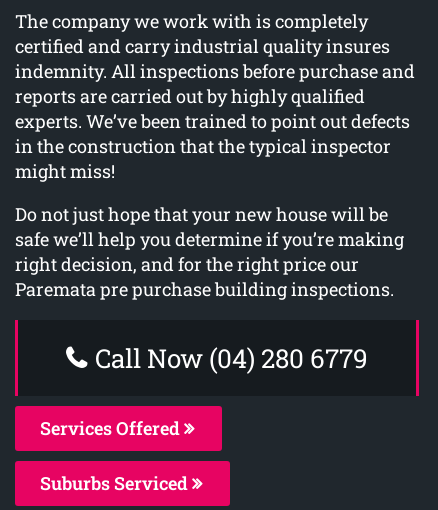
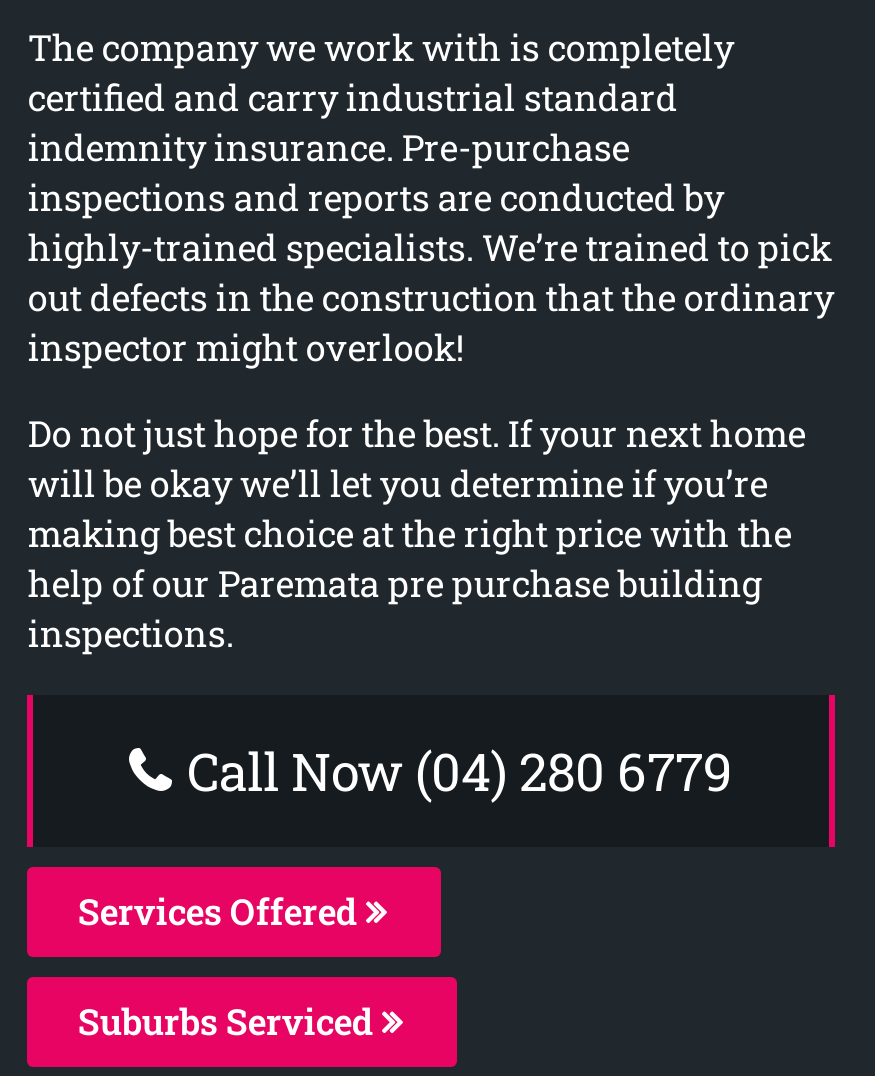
[15,34,415,183] certified and carry industrial quality insures | indemnity. All inspections before purchase and | reports are carried out by highly qualified | experts. We’ve been trained to point out defects | in the construction that the typical inspector | might miss! -> [28,73,834,371] certified and carry industrial standard | indemnity insurance. Pre-purchase | inspections and reports are conducted by | highly-trained specialists. We’re trained to pick | out defects in the construction that the ordinary | inspector might overlook!
[15,202,404,301] Do not just hope that your new house will be | safe we’ll help you determine if you’re making | right decision, and for the right price our | Paremata pre purchase building inspections. -> [28,409,806,657] Do not just hope for the best. If your next home | will be okay we’ll let you determine if you’re | making best choice at the right price with the | help of our Paremata pre purchase building | inspections.

